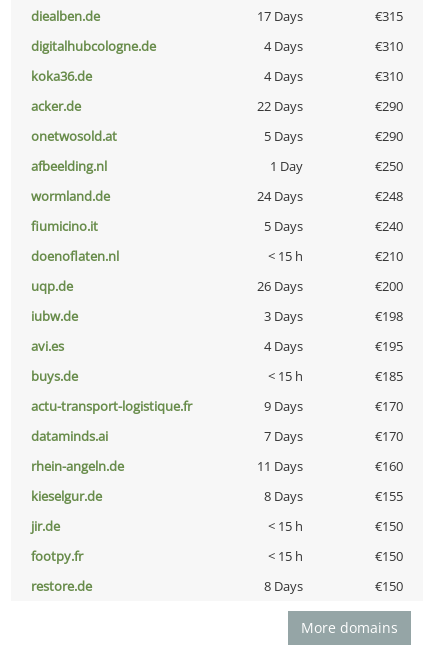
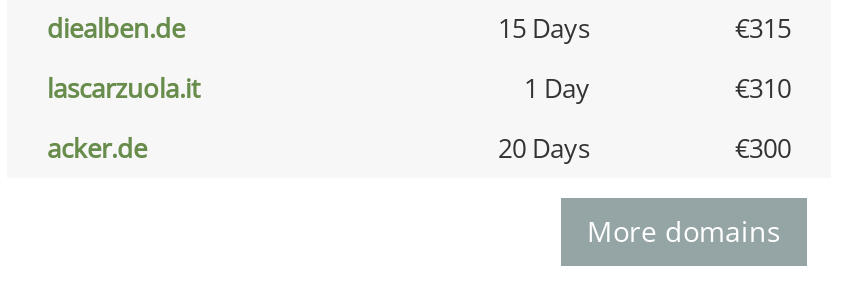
[256,7,302,25] 17 Days -> [498,10,590,46] 15 Days
[31,37,403,85] digitalhubcologne.de | 4 Days | €310 | koka36.de | 4 Days -> [47,70,590,106] lascarzuola.it | 1 Day
[31,97,403,595] 22 Days | €290 | onetwosold.at | 5 Days | €290 | afbeelding.nl | 1 Day | €250 | wormland.de | 24 Days | €248 | fiumicino.it | 5 Days | €240 | doenoflaten.nl | < 15 h | €210 | uqp.de | 26 Days | €200 | iubw.de | 3 Days | €198 | avi.es | 4 Days | €195 | buys.de | < 15 h | €185 | actu-transport-logistique.fr | 9 Days | €170 | dataminds.ai | 7 Days | €170 | rhein-angeln.de | 11 Days | €160 | kieselgur.de | 8 Days | €155 | jir.de | < 15 h | €150 | footpy.fr | < 15 h | €150 | restore.de | 8 Days | €150 -> [498,130,791,166] 20 Days | €300

